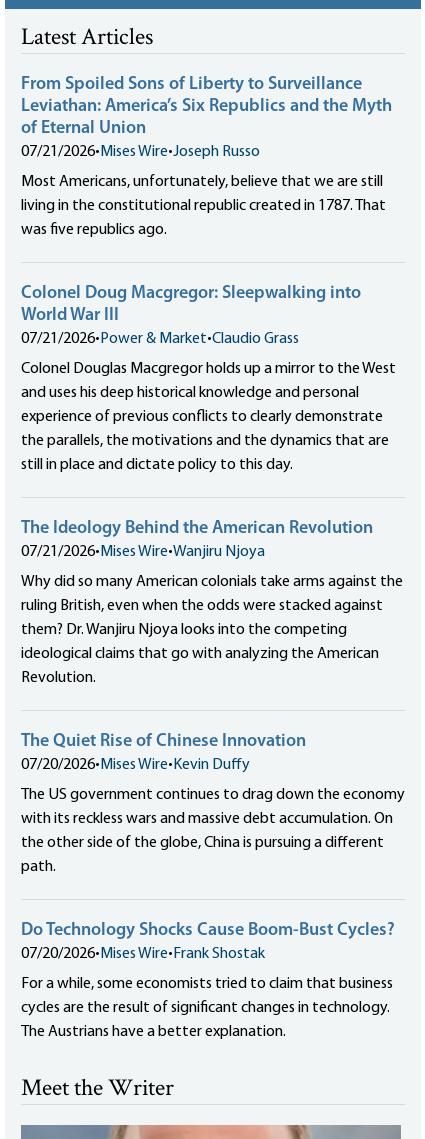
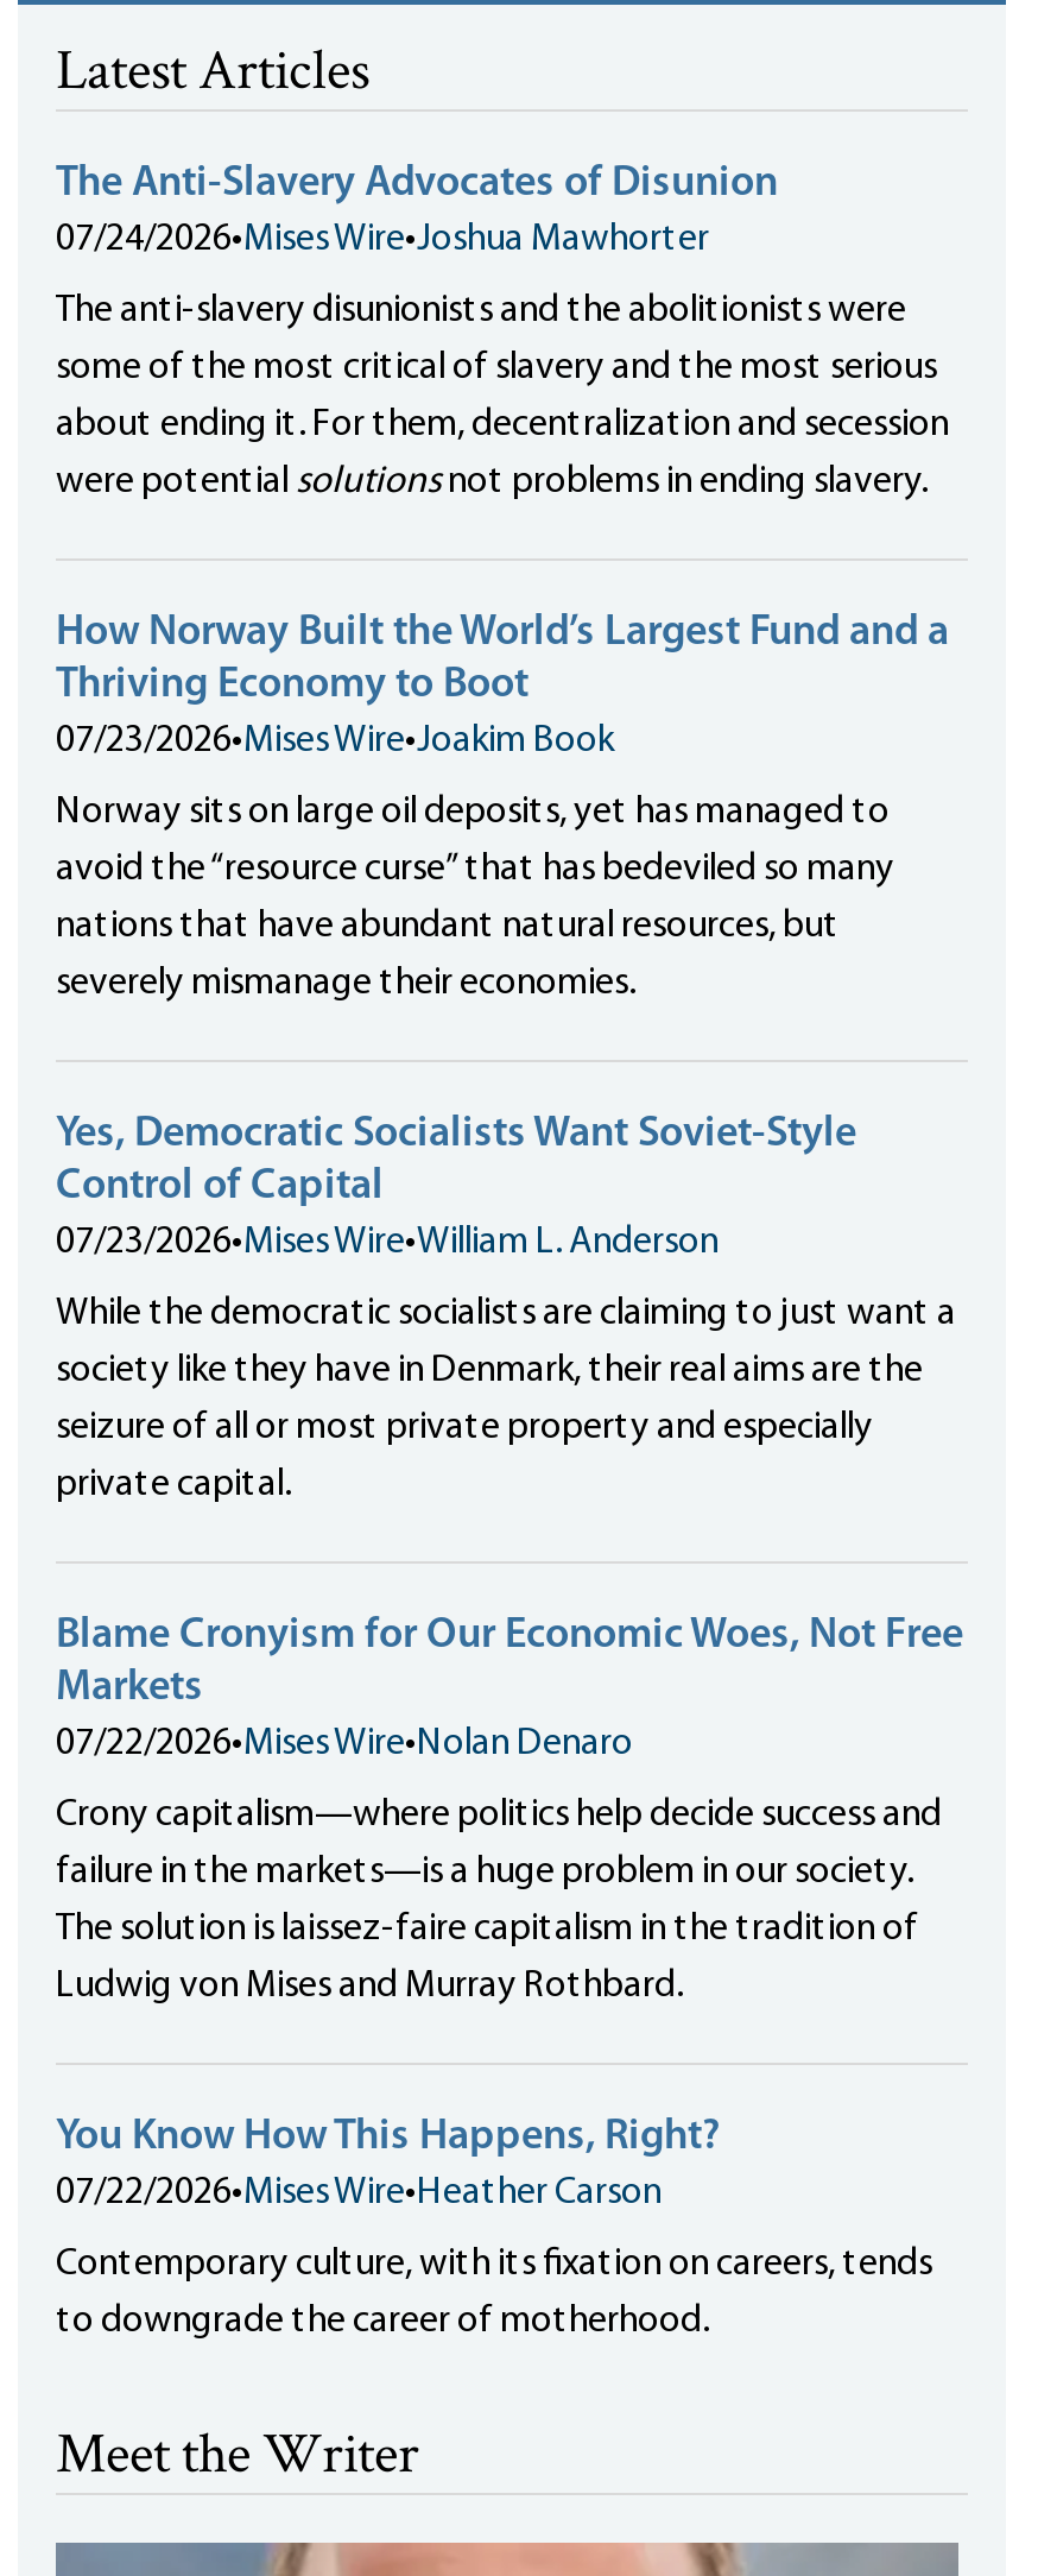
[21,75,405,1040] From Spoiled Sons of Liberty to Surveillance | Leviathan: America’s Six Republics and the Myth | of Eternal Union | 07/21/2026• Mises Wire•Joseph Russo | Most Americans, unfortunately, believe that we are still | living in the constitutional republic created in 1787. That | was five republics ago. | Colonel Doug Macgregor: Sleepwalking into | World War III | 07/21/2026• Power & Market•Claudio Grass | Colonel Douglas Macgregor holds up a mirror to the West | and uses his deep historical knowledge and personal | experience of previous conflicts to clearly demonstrate | the parallels, the motivations and the dynamics that are | still in place and dictate policy to this day. | The Ideology Behind the American Revolution | 07/21/2026• Mises Wire•Wanjiru Njoya | Why did so many American colonials take arms against the | ruling British, even when the odds were stacked against | them? Dr. Wanjiru Njoya looks into the competing | ideological claims that go with analyzing the American | Revolution. | The Quiet Rise of Chinese Innovation | 07/20/2026• Mises Wire• Kevin Duffy | The US government continues to drag down the economy | with its reckless wars and massive debt accumulation. On | the other side of the globe, China is pursuing a different | path. | Do Technology Shocks Cause Boom-Bust Cycles? | 07/20/2026• Mises Wire• Frank Shostak | For a while, some economists tried to claim that business | cycles are the result of significant changes in technology. | The Austrians have a better explanation. -> [56,162,963,2341] The Anti-Slavery Advocates of Disunion | 07/24/2026•Mises Wire•Joshua Mawhorter | The anti-slavery disunionists and the abolitionists were | some of the most critical of slavery and the most serious | about ending it. For them, decentralization and secession | were potential solutions not problems in ending slavery. | How Norway Built the World’s Largest Fund and a | Thriving Economy to Boot | 07/23/2026•Mises Wire•Joakim Book | Norway sits on large oil deposits, yet has managed to | avoid the “resource curse” that has bedeviled so many | nations that have abundant natural resources, but | severely mismanage their economies. | Yes, Democratic Socialists Want Soviet-Style | Control of Capital | 07/23/2026•Mises Wire•William L. Anderson | While the democratic socialists are claiming to just want a | society like they have in Denmark, their real aims are the | seizure of all or most private property and especially | private capital. | Blame Cronyism for Our Economic Woes, Not Free | Markets | 07/22/2026•Mises Wire•Nolan Denaro | Crony capitalism—where politics help decide success and | failure in the markets—is a huge problem in our society. | The solution is laissez-faire capitalism in the tradition of | Ludwig von Mises and Murray Rothbard. | You Know How This Happens, Right? | 07/22/2026•Mises Wire•Heather Carson | Contemporary culture, with its fixation on careers, tends | to downgrade the career of motherhood.

